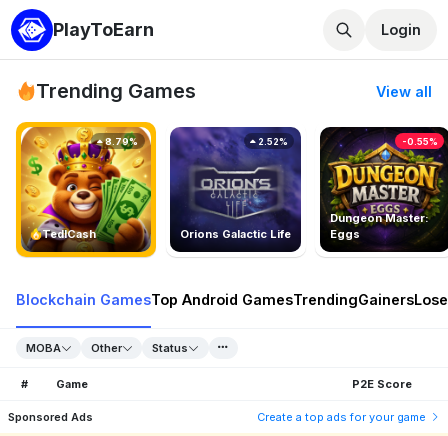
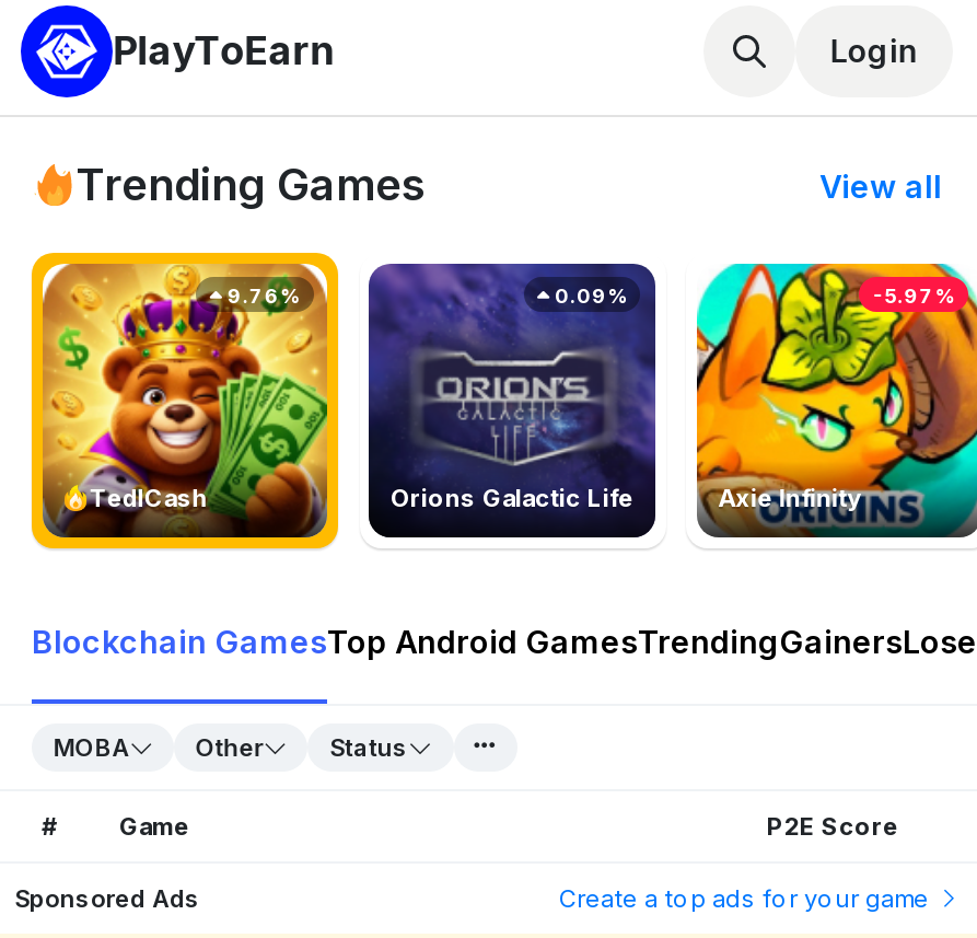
[319,126,445,252] [image] | Dungeon Master: | Eggs -> [695,262,970,537] [image] | Axie Infinity
[103,136,138,147] 8.79% -> [223,283,300,307] 9.76%
[256,136,288,147] 2.52% -> [550,283,627,307] 0.09%
[402,136,438,147] -0.55% -> [873,283,954,307] -5.97%

